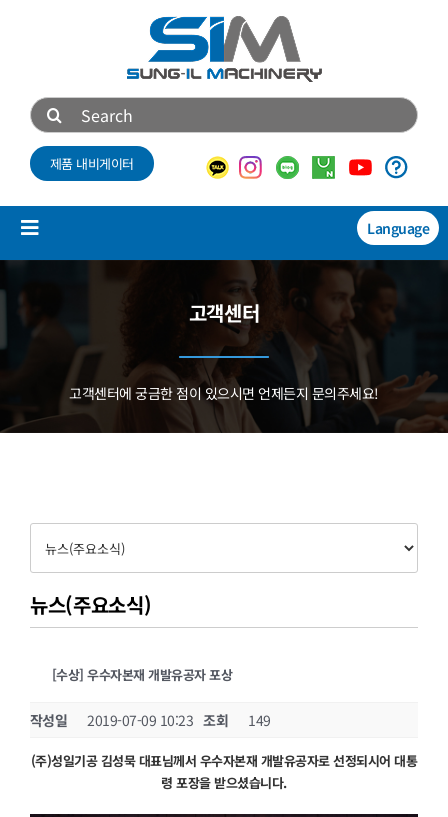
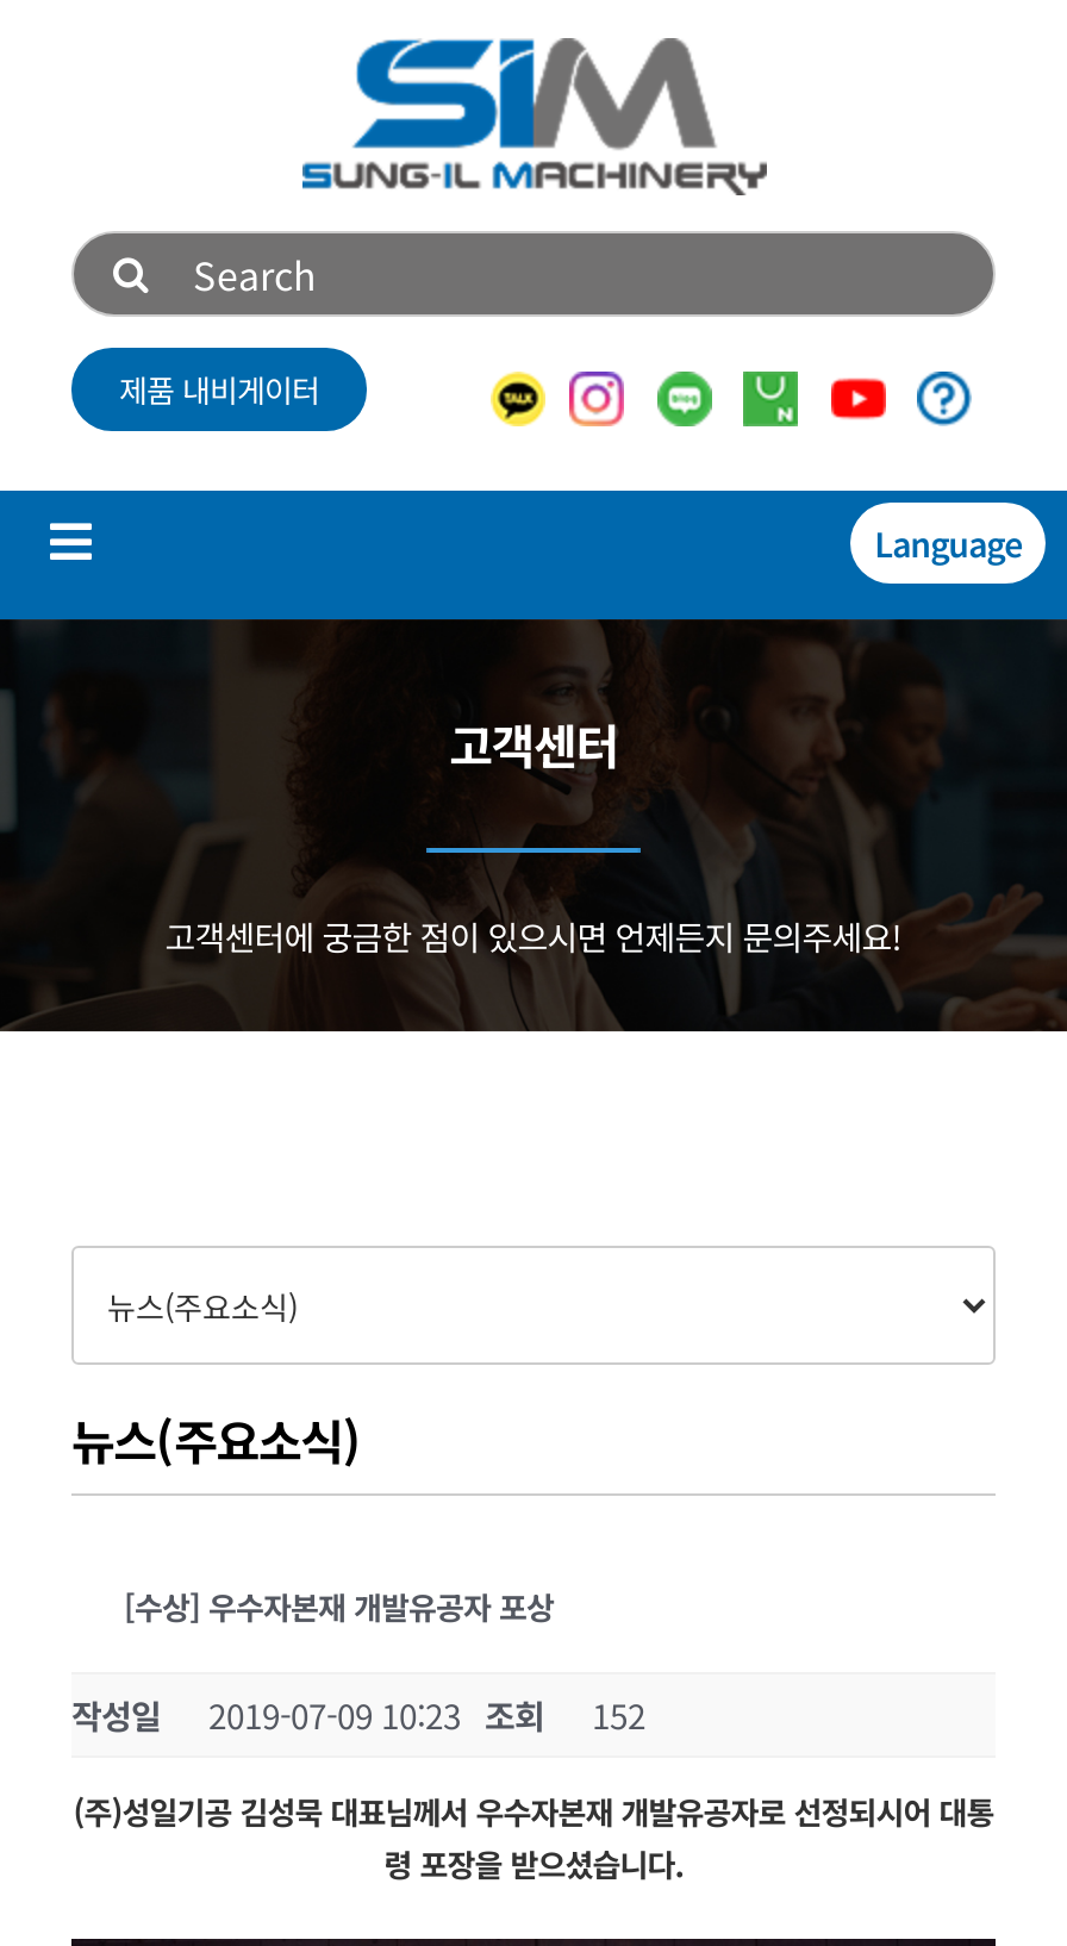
[30,710,271,730] 작성일 2019-07-09 10:23 조회 149 -> [71,1691,645,1739] 작성일 2019-07-09 10:23 조회 152

